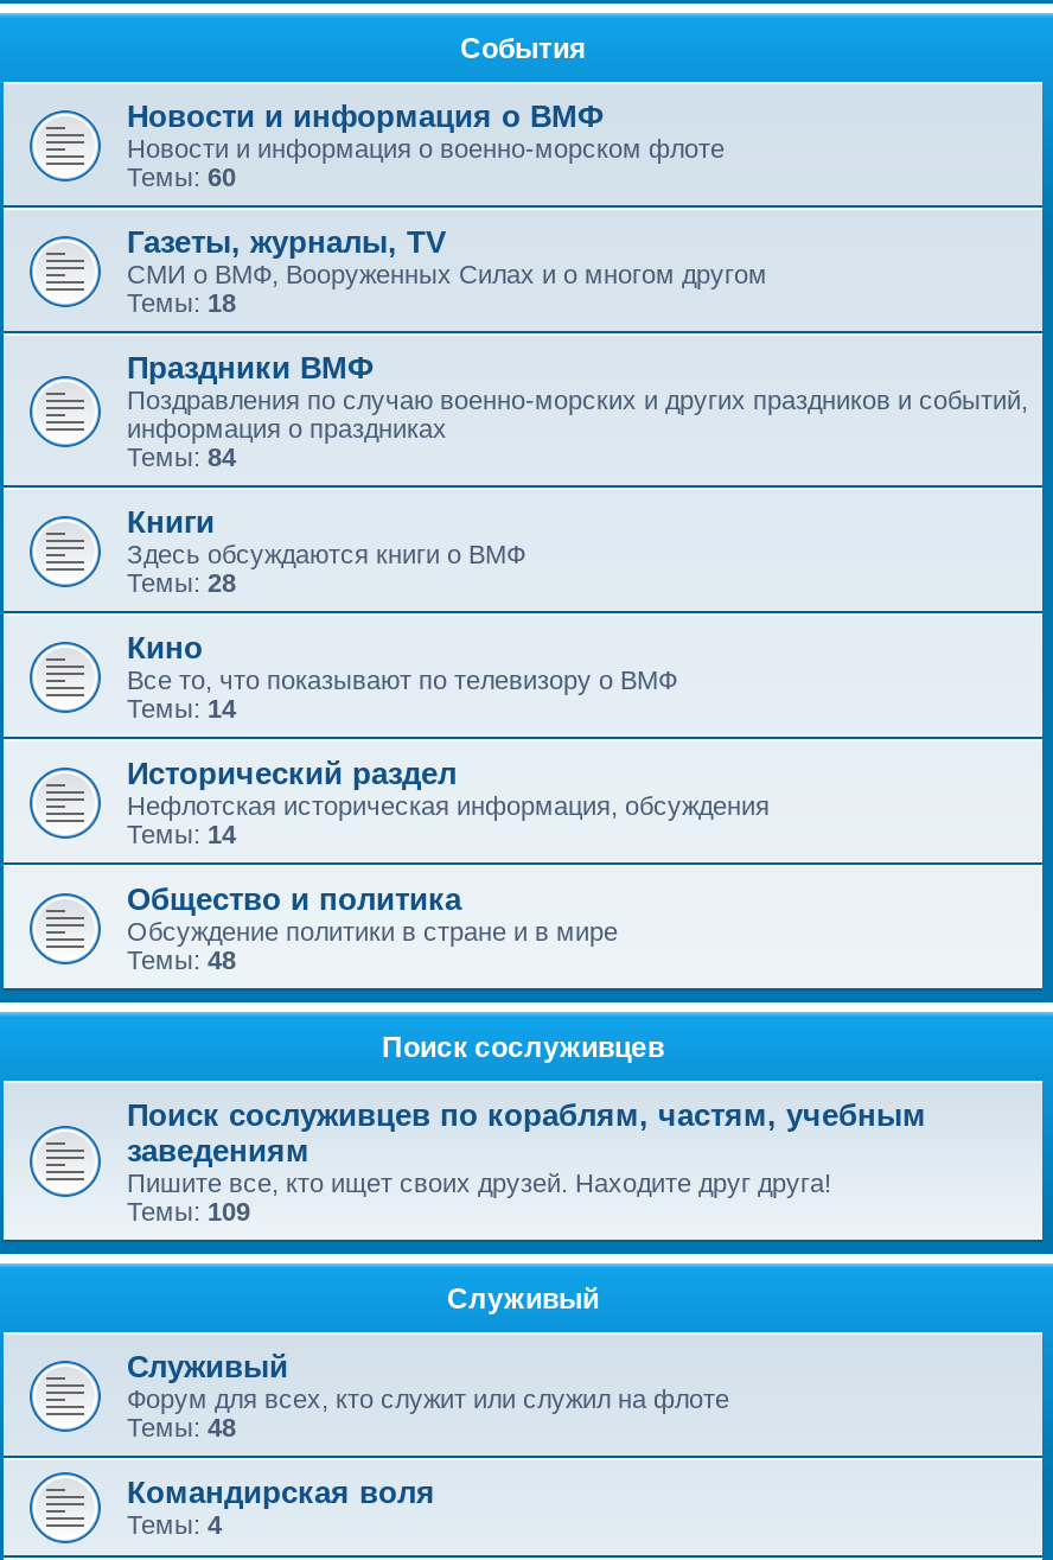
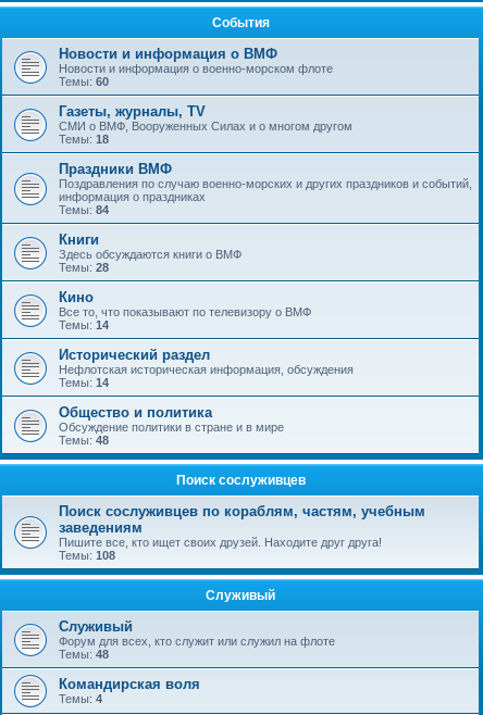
[127,1197,250,1225] Темы: 109 -> [59,549,115,562] Темы: 108

